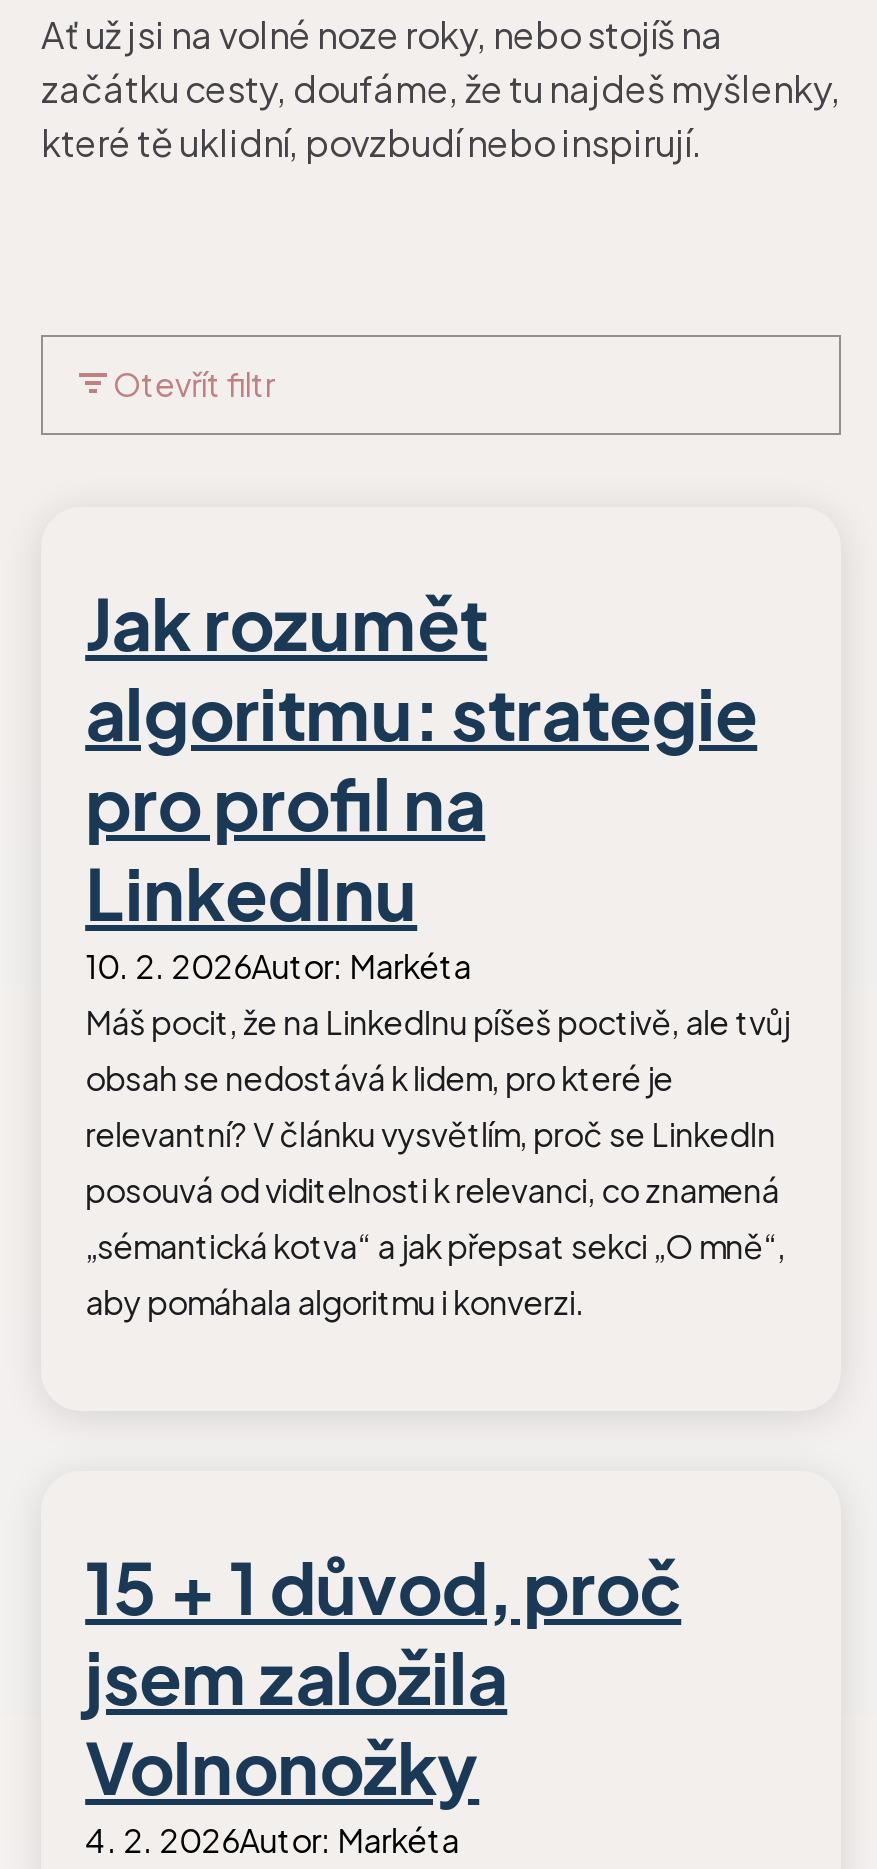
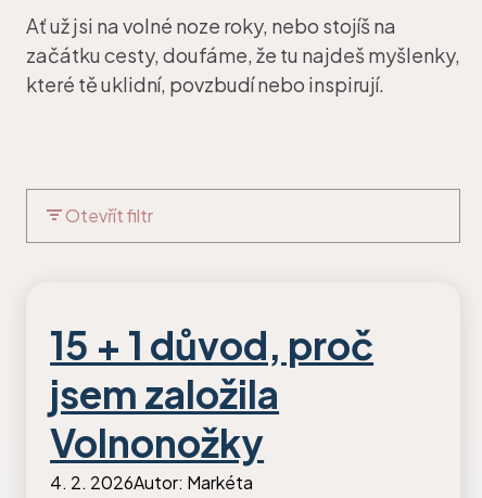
[85,579,789,1323] Jak rozumět | algoritmu: strategie | pro profil na | LinkedInu | 10. 2. 2026Autor: Markéta | Máš pocit, že na LinkedInu píšeš poctivě, ale tvůj | obsah se nedostává k lidem, pro které je | relevantní? V článku vysvětlím, proč se LinkedIn | posouvá od viditelnosti k relevanci, co znamená | „sémantická kotva“ a jak přepsat sekci „O mně“, | aby pomáhala algoritmu i konverzi. -> none

